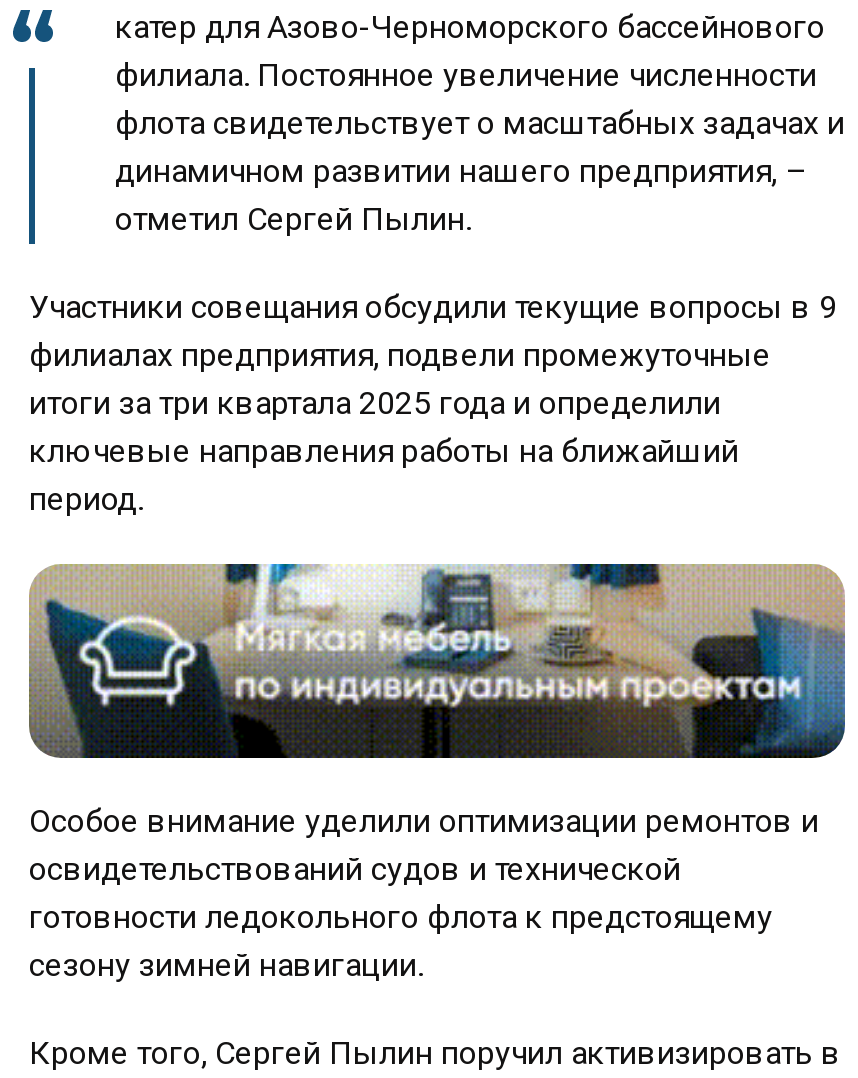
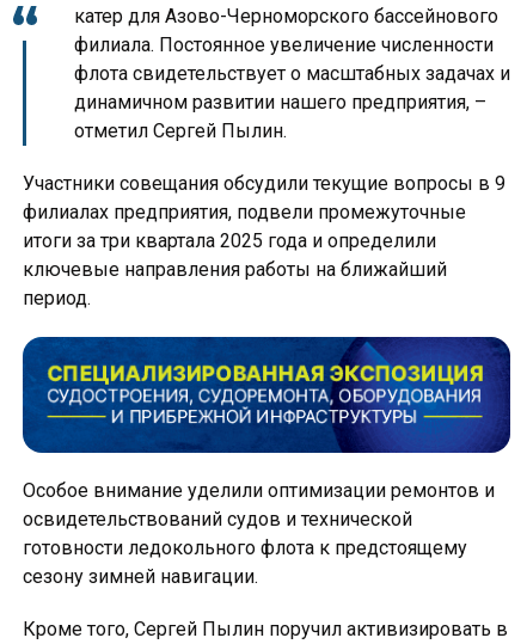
[27,562,847,760] [image] -> [22,336,511,454] [image]

